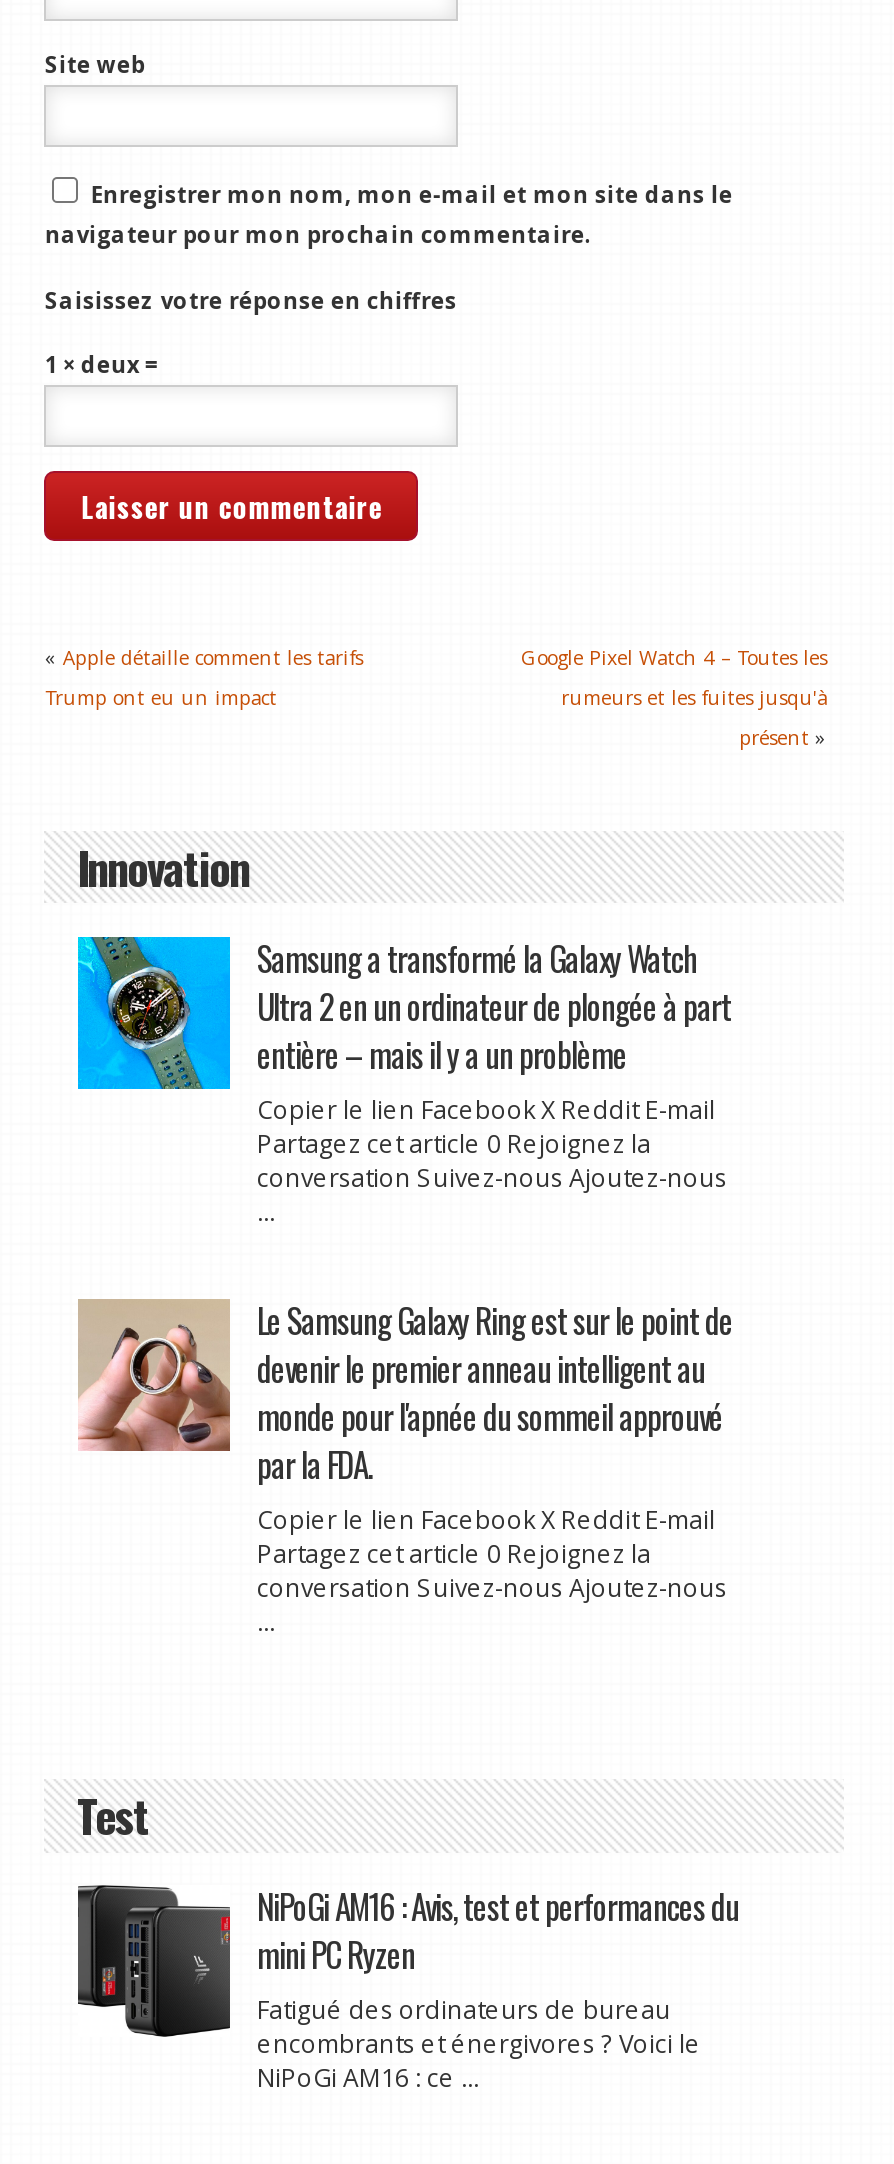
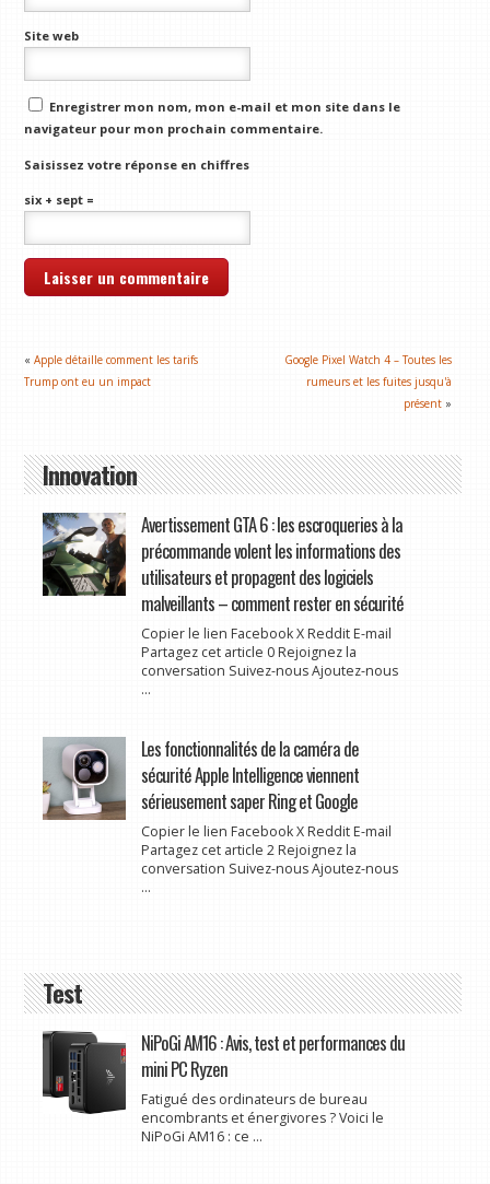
[45,350,159,380] 1 × deux = -> [24,192,94,208] six + sept =
[76,932,731,1091] [image] | Samsung a transformé la Galaxy Watch | Ultra 2 en un ordinateur de plongée à part | entière – mais il y a un problème -> [42,510,403,616] [image] | Avertissement GTA 6 : les escroqueries à la | précommande volent les informations des | utilisateurs et propagent des logiciels | malveillants – comment rester en sécurité
moved [257,1092,727,1194] -> [141,624,398,680]: Copier le lien Facebook X Reddit E-mail | Partagez cet article 0 Rejoignez la | conversation Suivez-nous Ajoutez-nous
[80,1294,733,1488] [image] | Le Samsung Galaxy Ring est sur le point de | devenir le premier anneau intelligent au | monde pour l'apnée du sommeil approuvé | par la FDA. -> [43,734,358,820] [image] | Les fonctionnalités de la caméra de | sécurité Apple Intelligence viennent | sérieusement saper Ring et Google
[257,1536,651,1570] Partagez cet article 0 Rejoignez la -> [141,840,356,859] Partagez cet article 2 Rejoignez la

